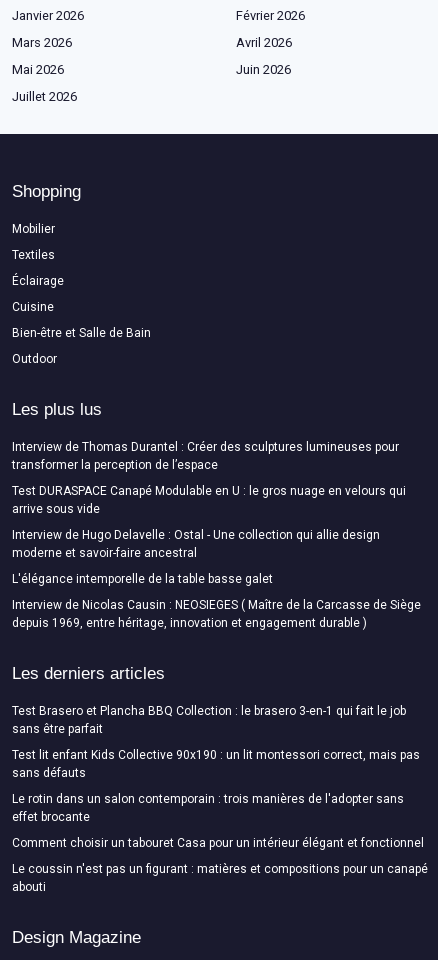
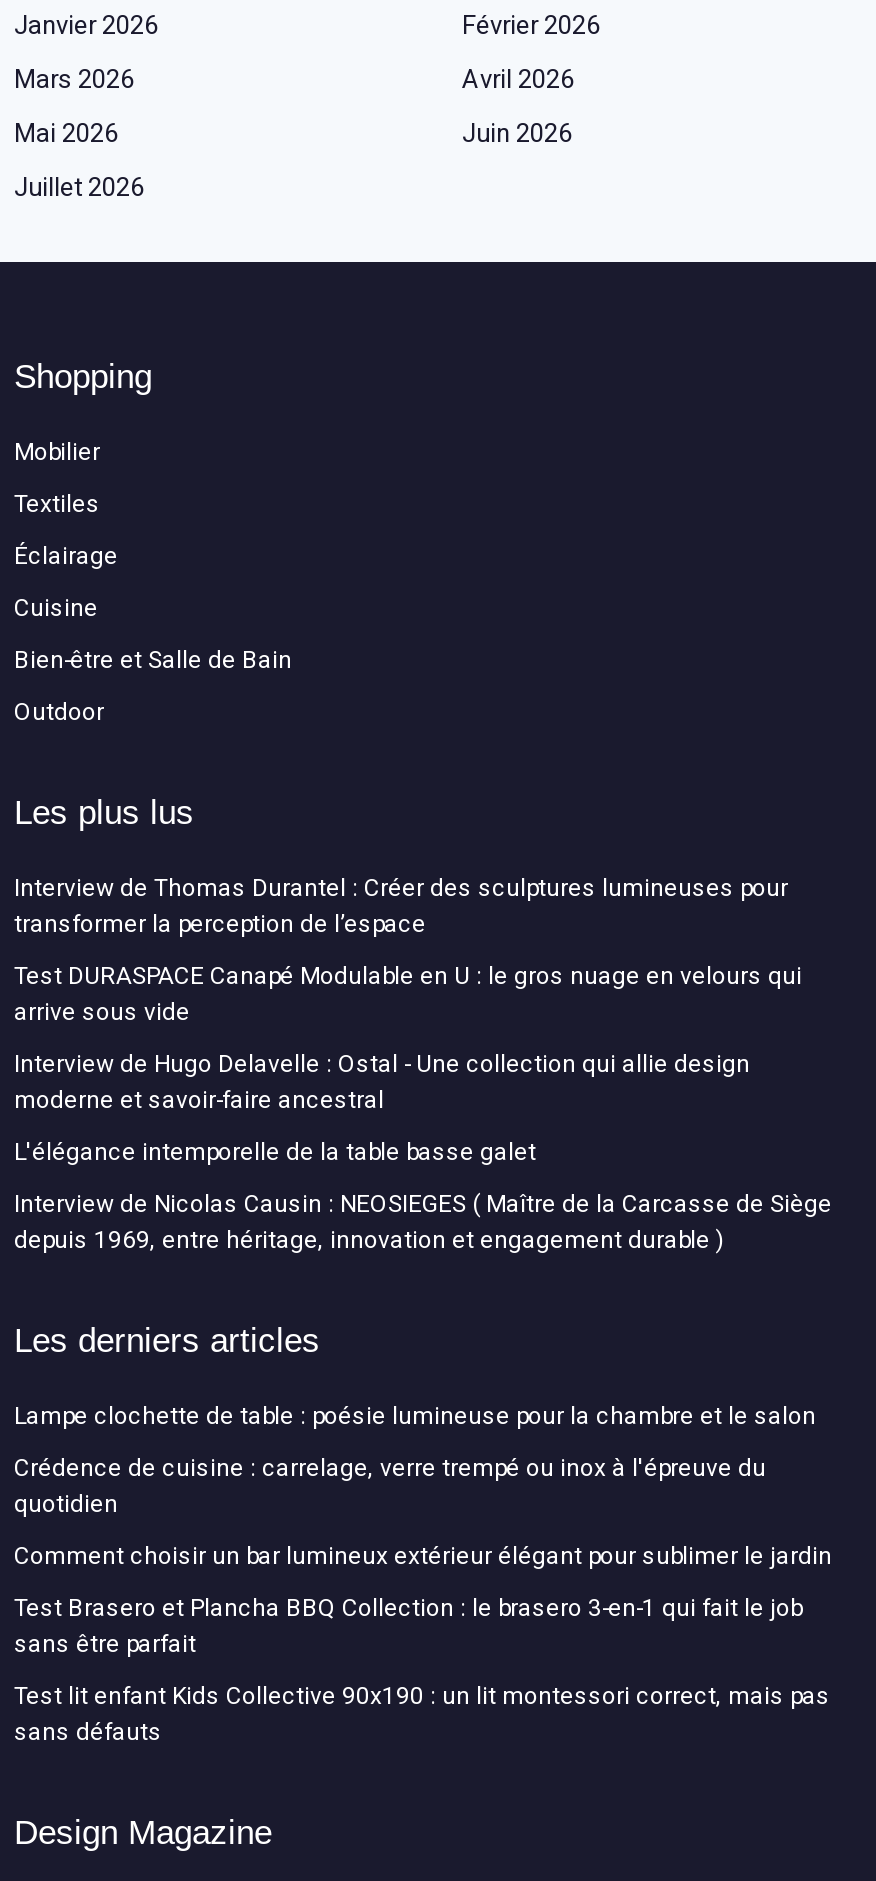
none -> [14,1403,832,1571] Lampe clochette de table : poésie lumineuse pour la chambre et le salon | Crédence de cuisine : carrelage, verre trempé ou inox à l'épreuve du | quotidien | Comment choisir un bar lumineux extérieur élégant pour sublimer le jardin
moved [12,704,420,780] -> [14,1595,830,1747]: Test Brasero et Plancha BBQ Collection : le brasero 3-en-1 qui fait le job | sans être parfait | Test lit enfant Kids Collective 90x190 : un lit montessori correct, mais pas | sans défauts
[12,792,428,894] Le rotin dans un salon contemporain : trois manières de l'adopter sans | effet brocante | Comment choisir un tabouret Casa pour un intérieur élégant et fonctionnel | Le coussin n'est pas un figurant : matières et compositions pour un canapé | abouti -> none

